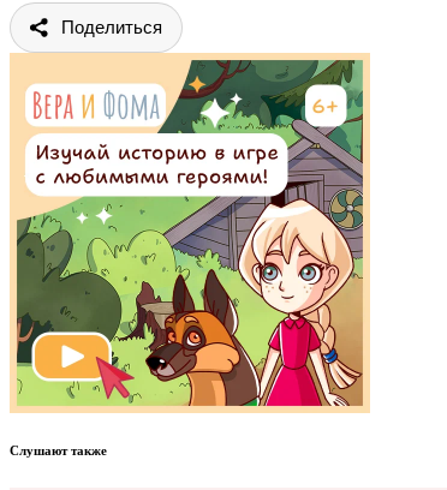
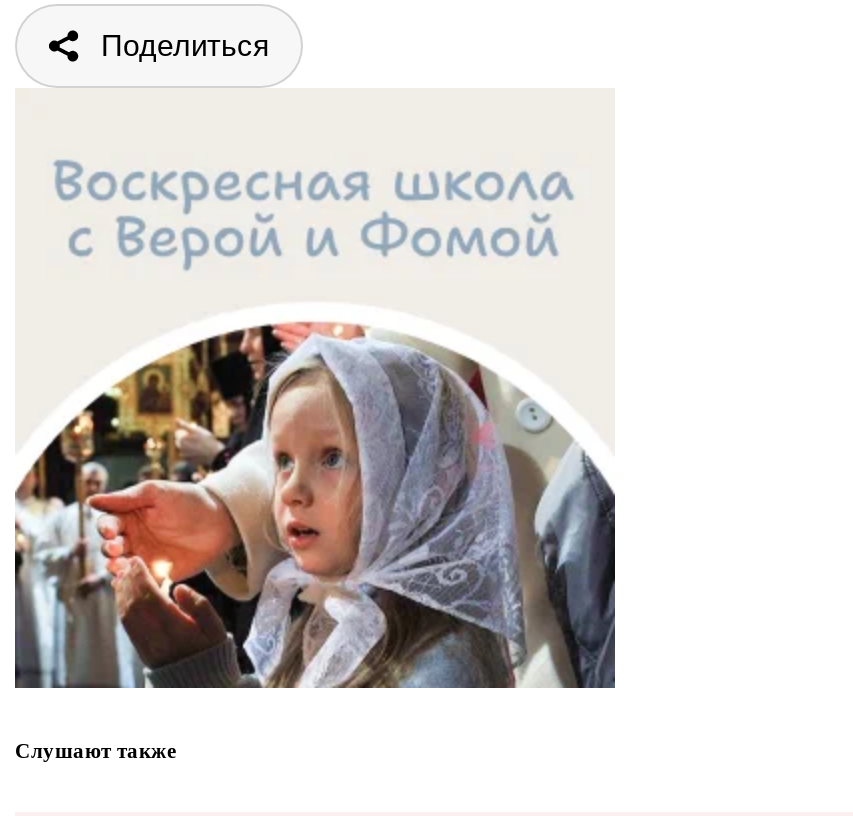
[10,53,370,413] [image] -> [13,90,617,690] [image]

